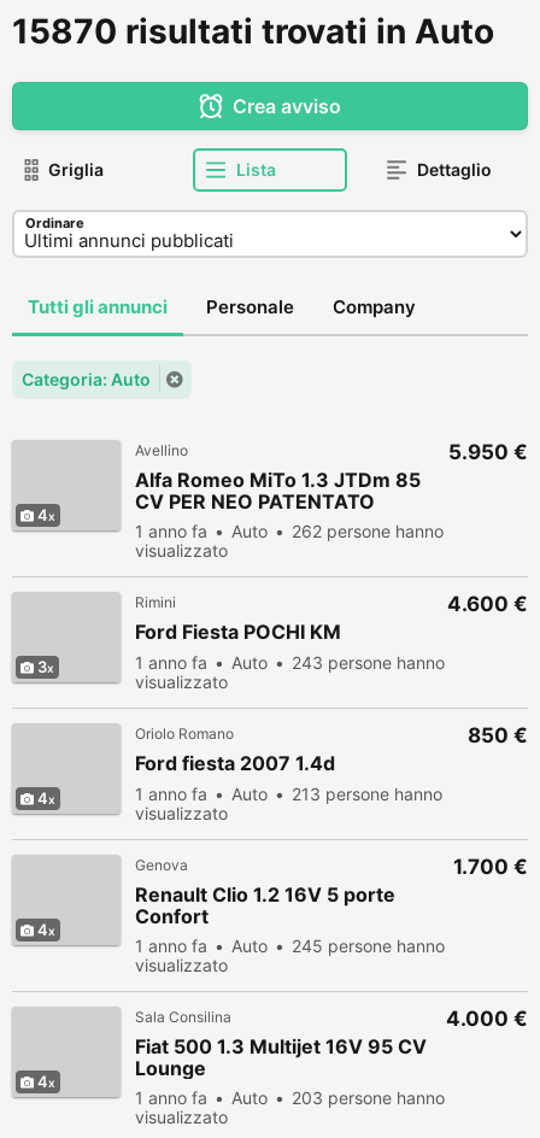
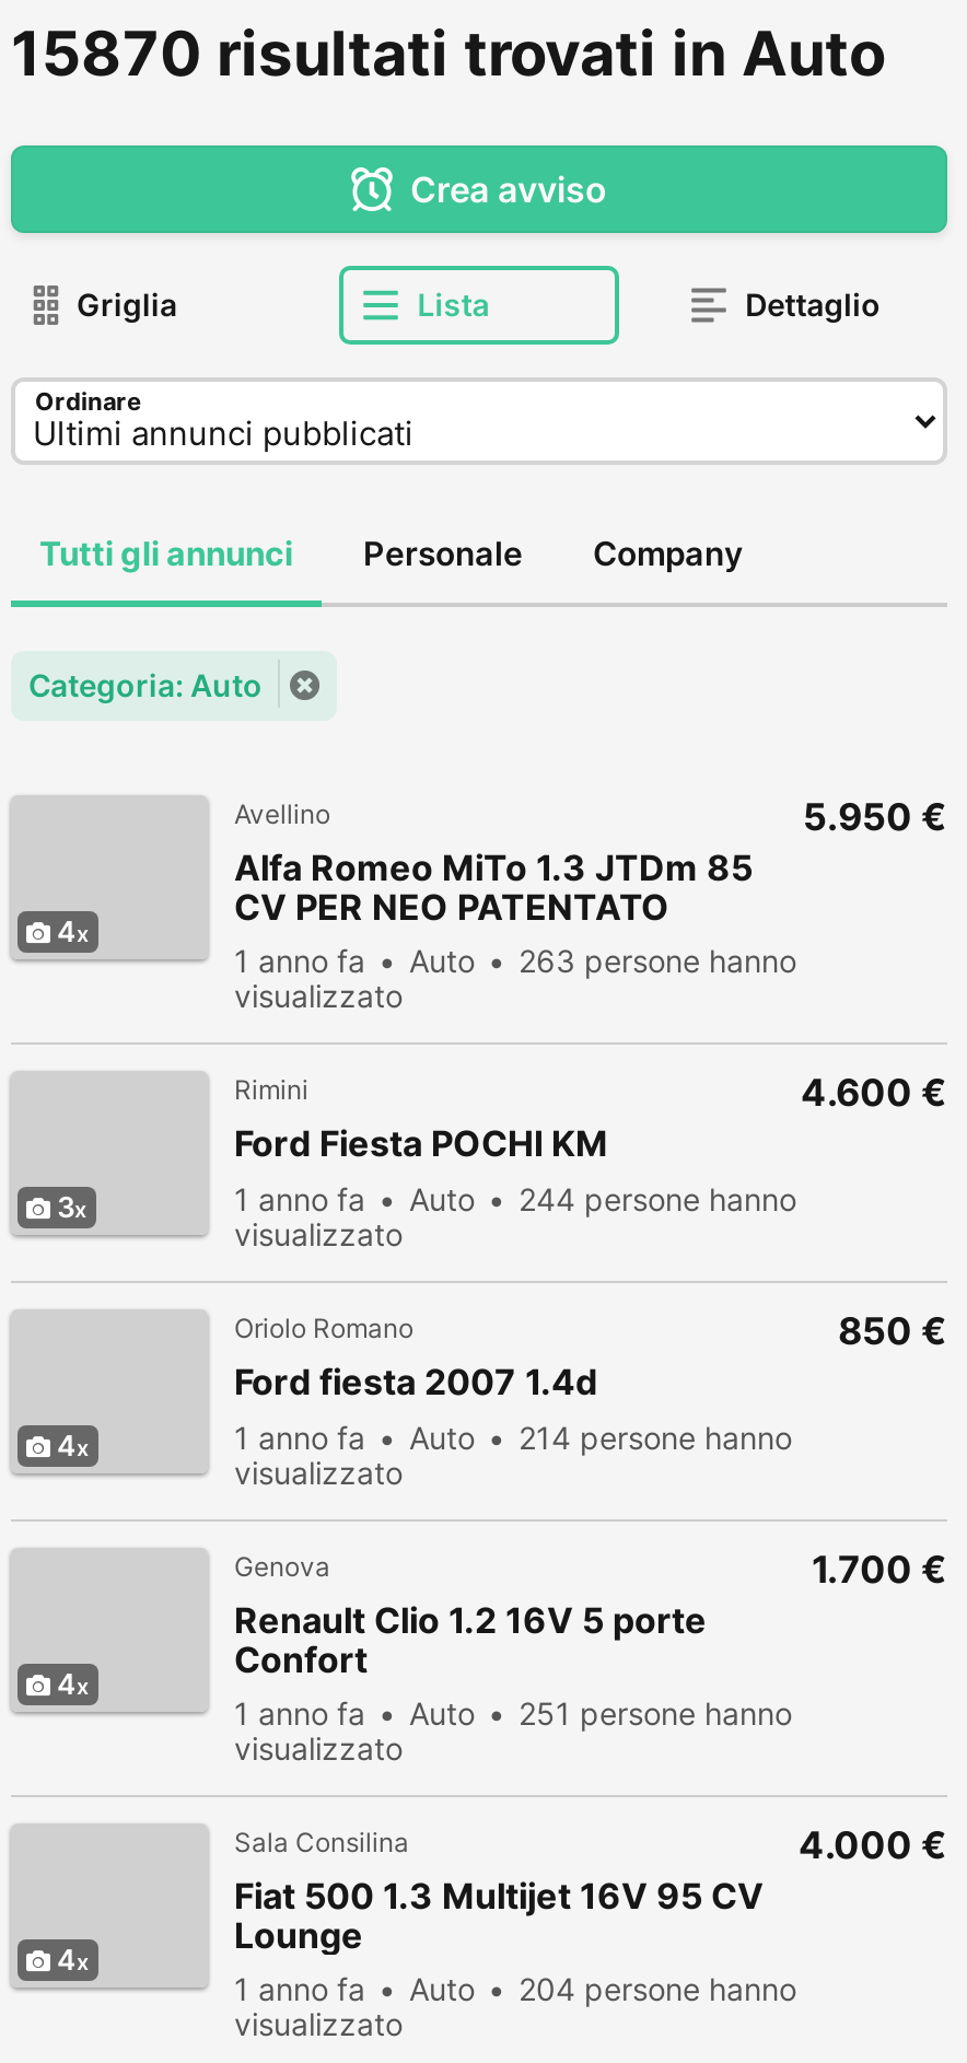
[292,521,444,541] 262 persone hanno -> [519,942,796,979] 263 persone hanno
[292,652,445,673] 243 persone hanno -> [519,1180,796,1217] 244 persone hanno
[292,784,442,804] 213 persone hanno -> [519,1419,792,1456] 214 persone hanno
[292,935,445,956] 245 persone hanno -> [519,1694,792,1732] 251 persone hanno
[292,1087,445,1108] 203 persone hanno -> [519,1970,796,2007] 204 persone hanno

